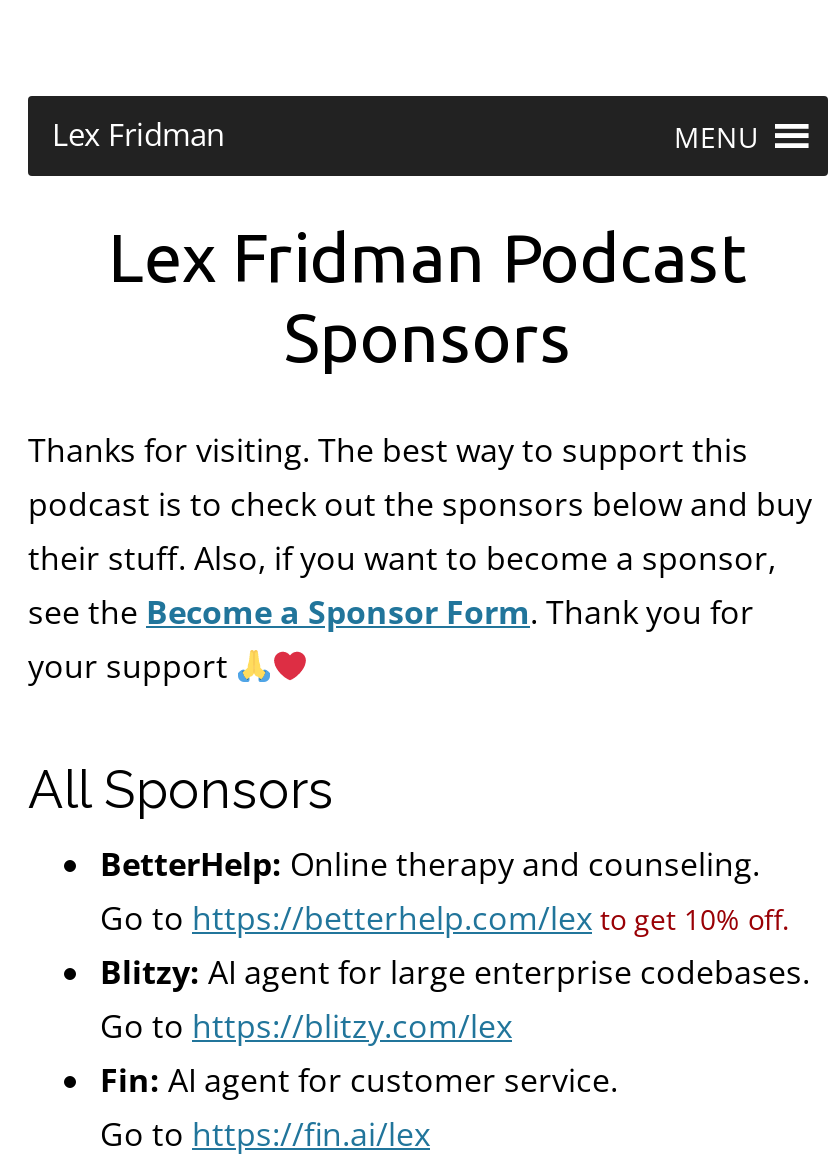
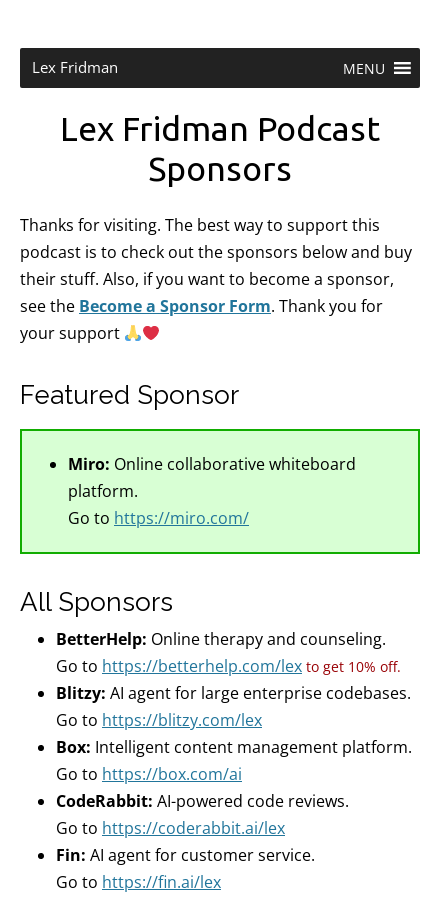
none -> [19,380,421,555] [image] | Featured Sponsor | Miro: Online collaborative whiteboard | platform. | Go to https://miro.com/
none -> [56,736,412,839] Box: Intelligent content management platform. | Go to https://box.com/ai | CodeRabbit: AI-powered code reviews. | Go to https://coderabbit.ai/lex

